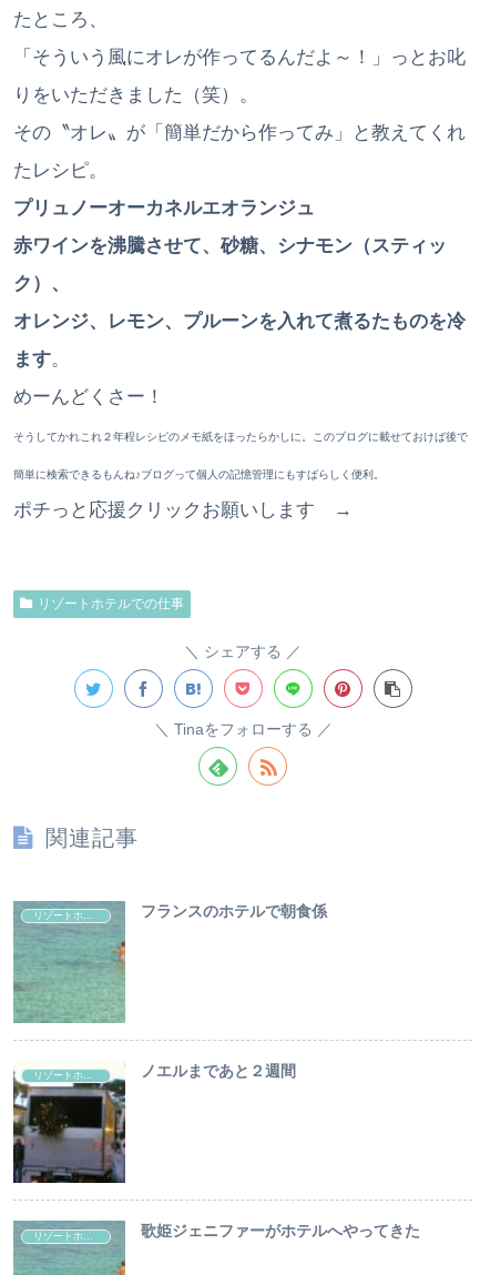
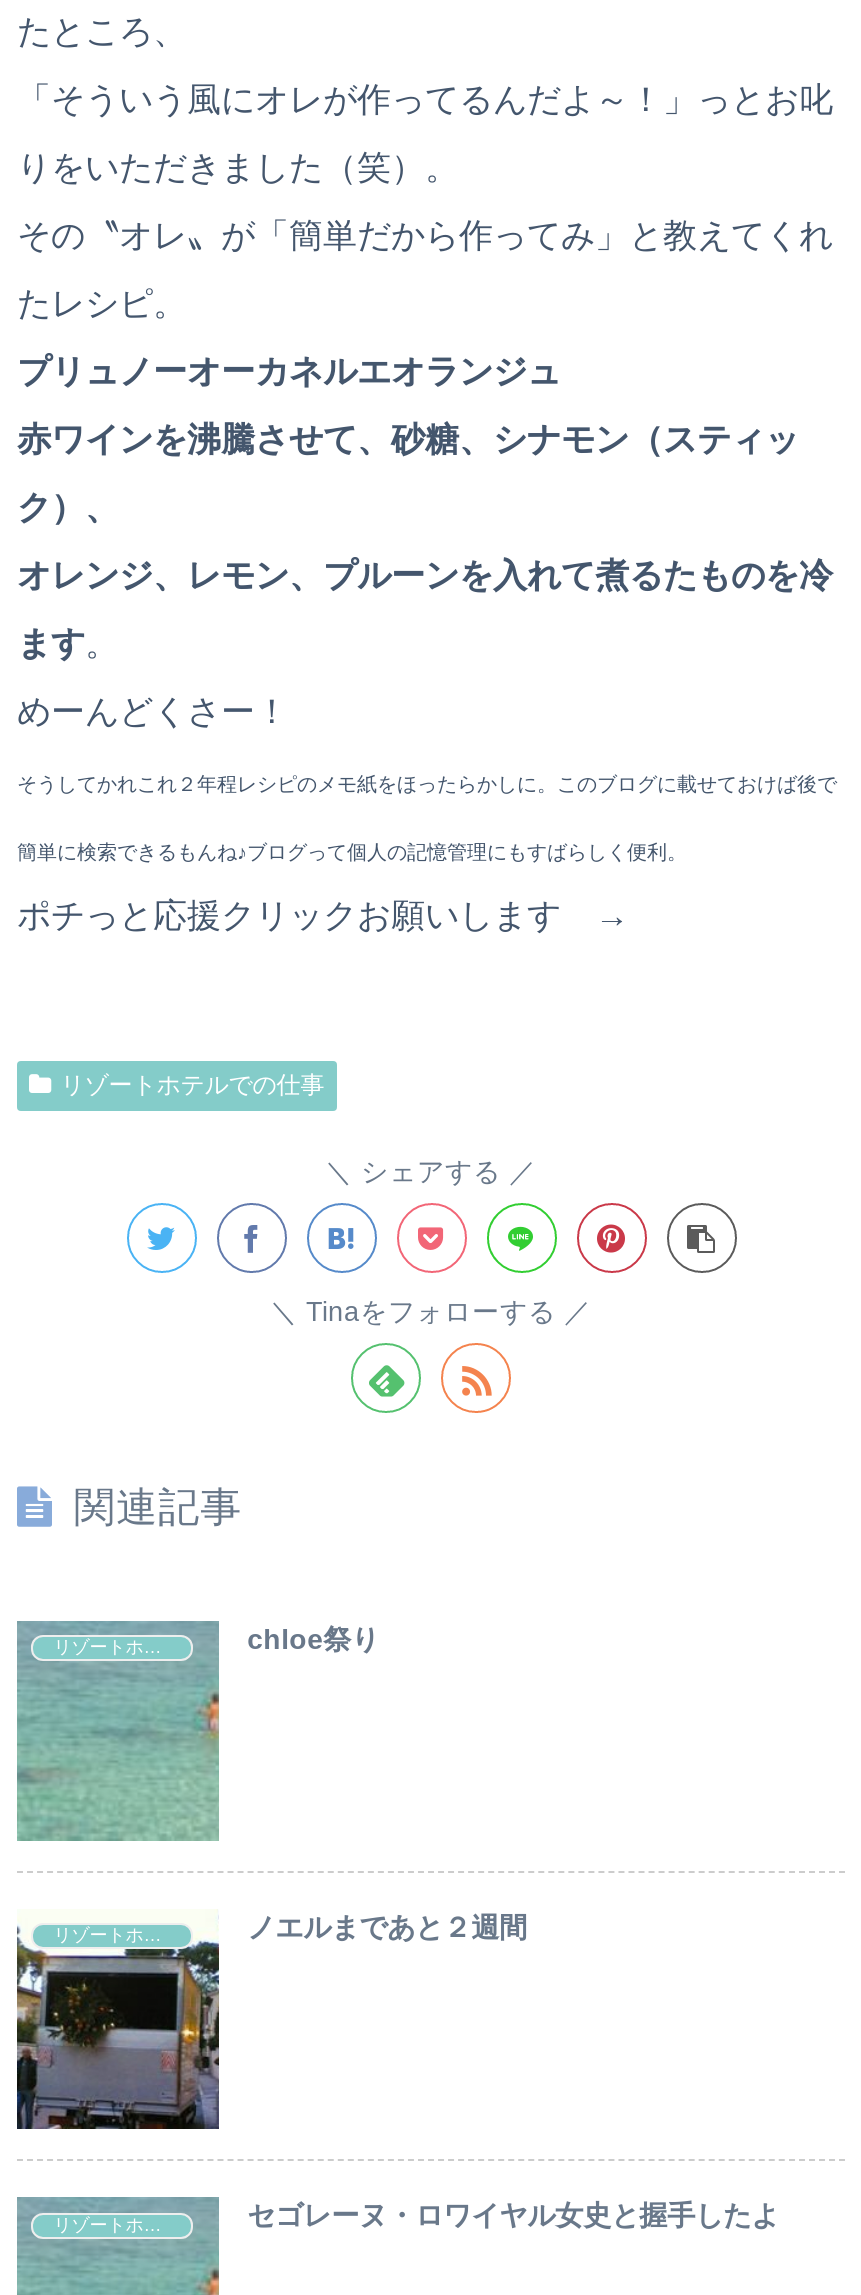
[141,903,327,920] フランスのホテルで朝食係 -> [247,1625,379,1655] chloe祭り
[141,1223,420,1240] 歌姫ジェニファーがホテルへやってきた -> [247,2202,779,2232] セゴレーヌ・ロワイヤル女史と握手したよ

